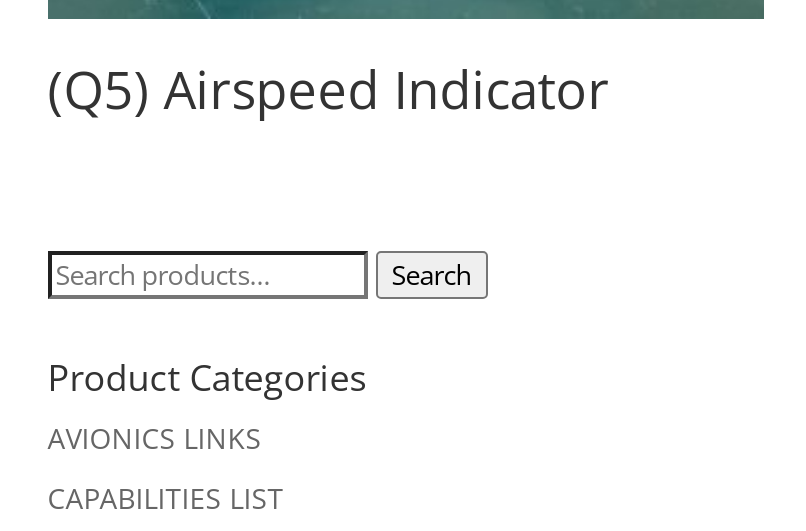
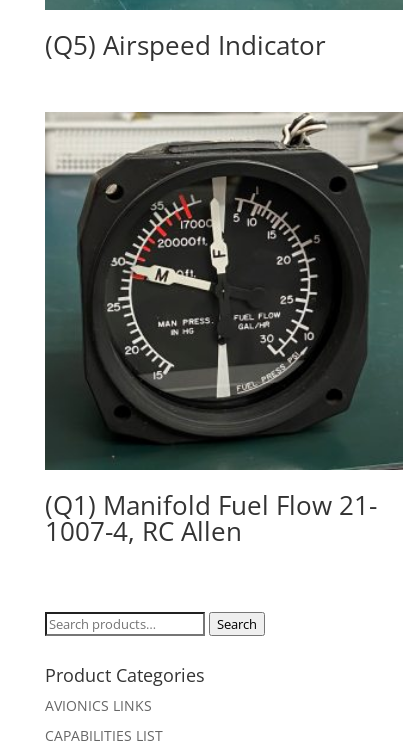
none -> [45,111,403,549] [image] | (Q1) Manifold Fuel Flow 21- | 1007-4, RC Allen

